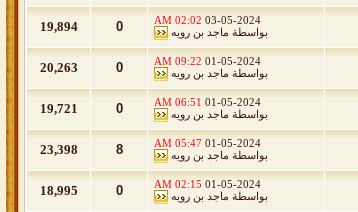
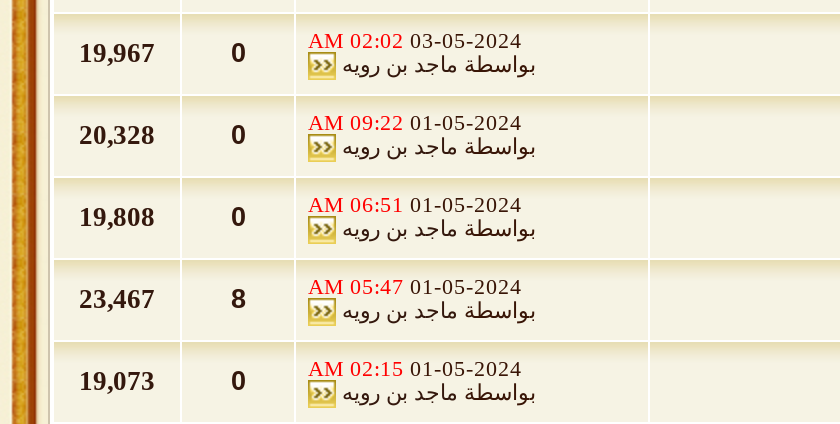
[39,19,77,34] 19,894 -> [79,38,155,68] 19,967
[39,60,77,75] 20,263 -> [79,120,155,150] 20,328
[39,101,77,116] 19,721 -> [79,202,155,232] 19,808
[39,142,77,157] 23,398 -> [79,284,155,314] 23,467
[39,183,77,198] 18,995 -> [79,366,155,396] 19,073

